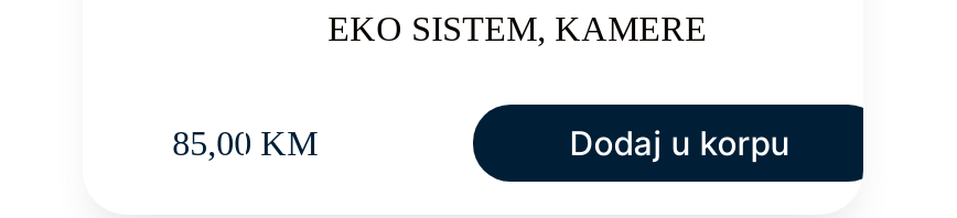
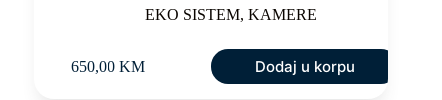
[172,124,318,162] 85,00 KM -> [71,57,145,74] 650,00 KM

